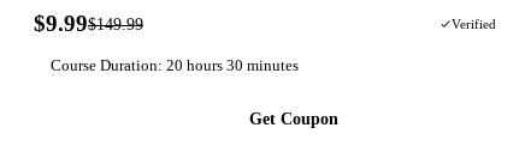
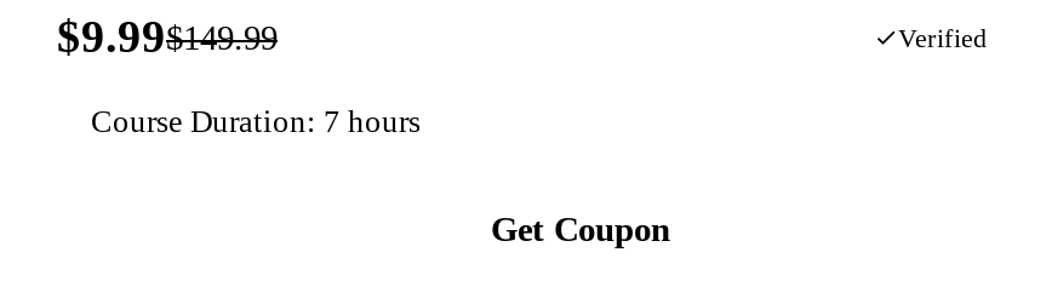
[51,57,299,74] Course Duration: 20 hours 30 minutes -> [91,105,421,139] Course Duration: 7 hours

